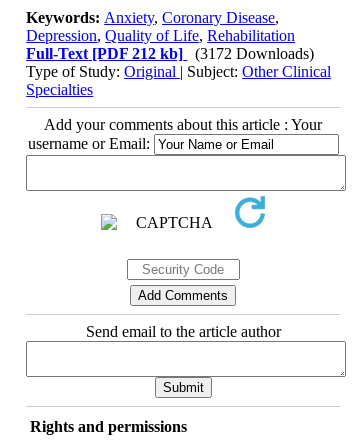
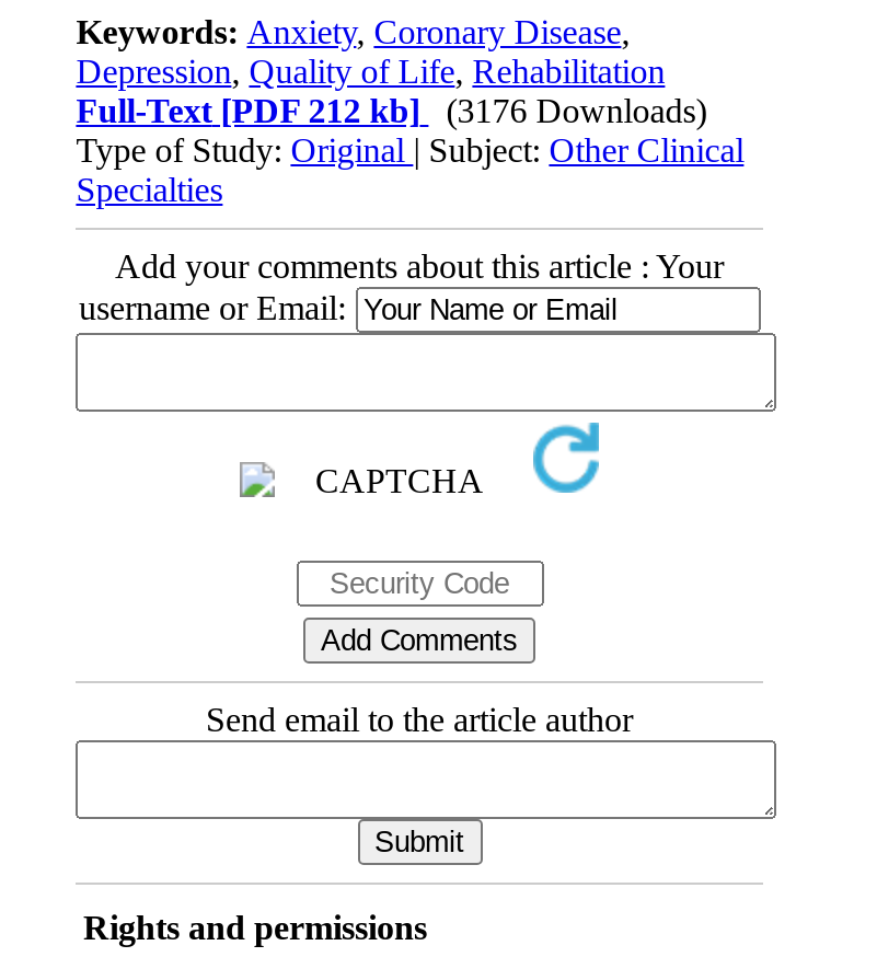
[26,45,314,62] Full-Text [PDF 212 kb] (3172 Downloads) -> [76,92,707,129] Full-Text [PDF 212 kb] (3176 Downloads)

